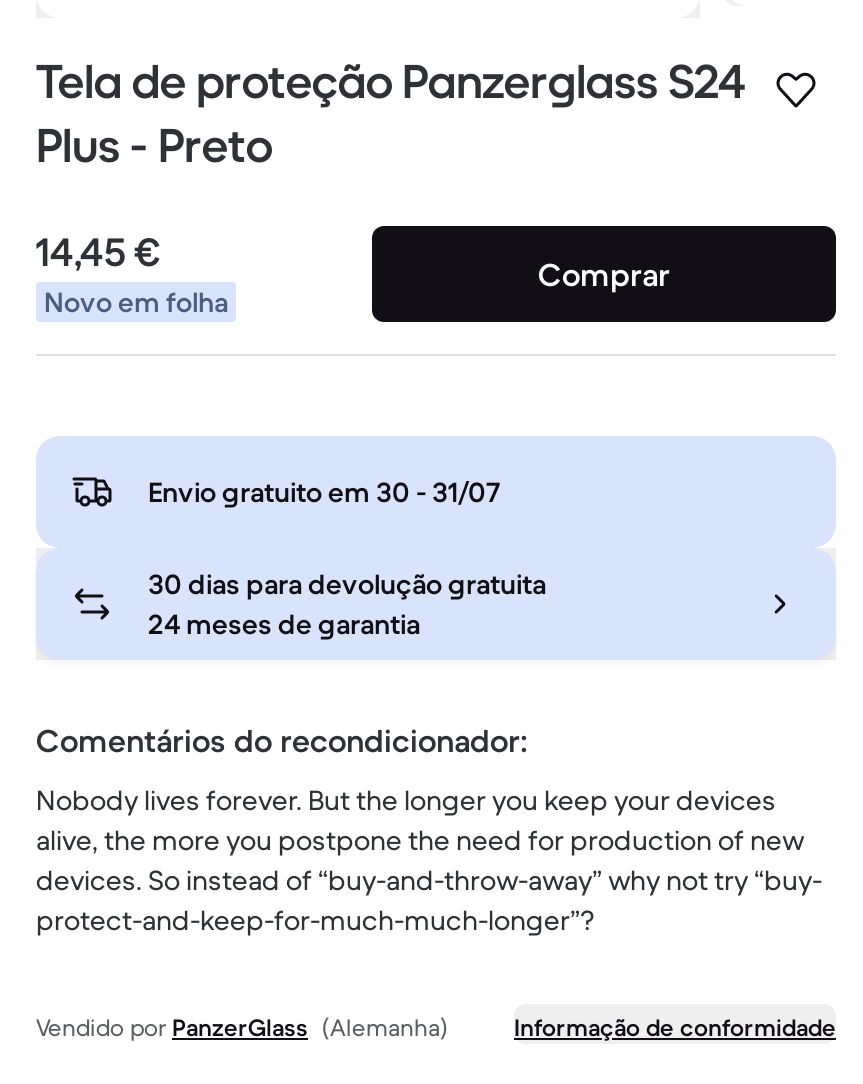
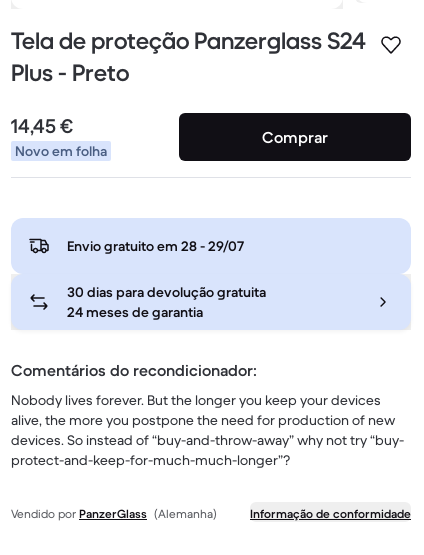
[148,475,500,511] Envio gratuito em 30 - 31/07 -> [67,237,244,255] Envio gratuito em 28 - 29/07

